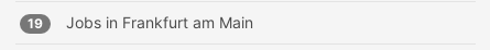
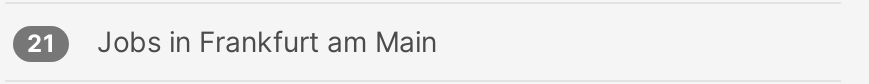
[28,13,253,32] 19 Jobs in Frankfurt am Main -> [27,24,437,58] 21 Jobs in Frankfurt am Main

